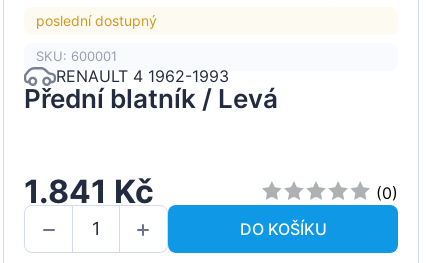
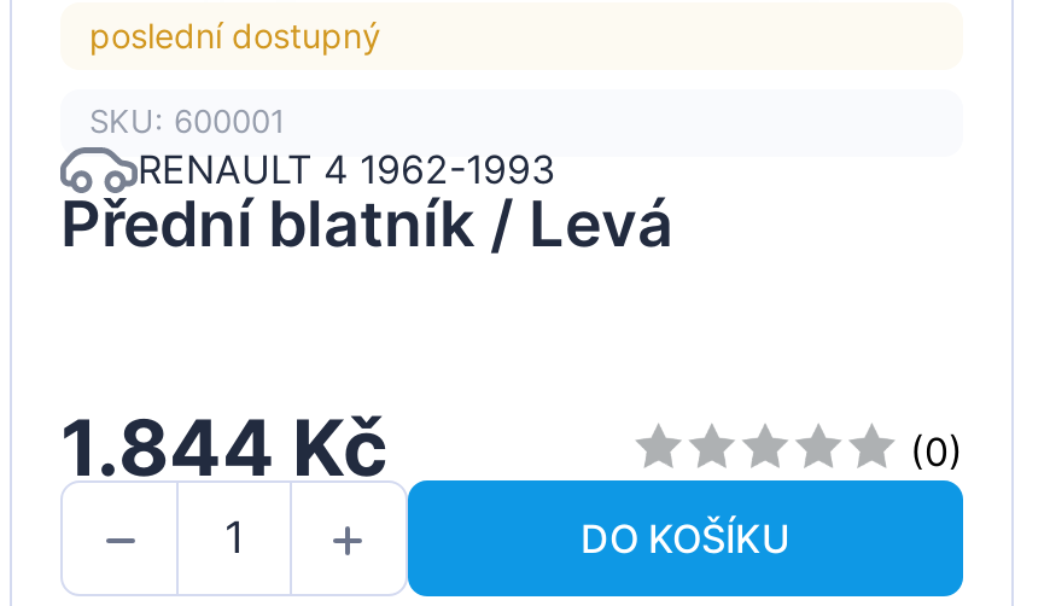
[24,172,154,211] 1.841 Kč -> [60,401,389,495] 1.844 Kč

